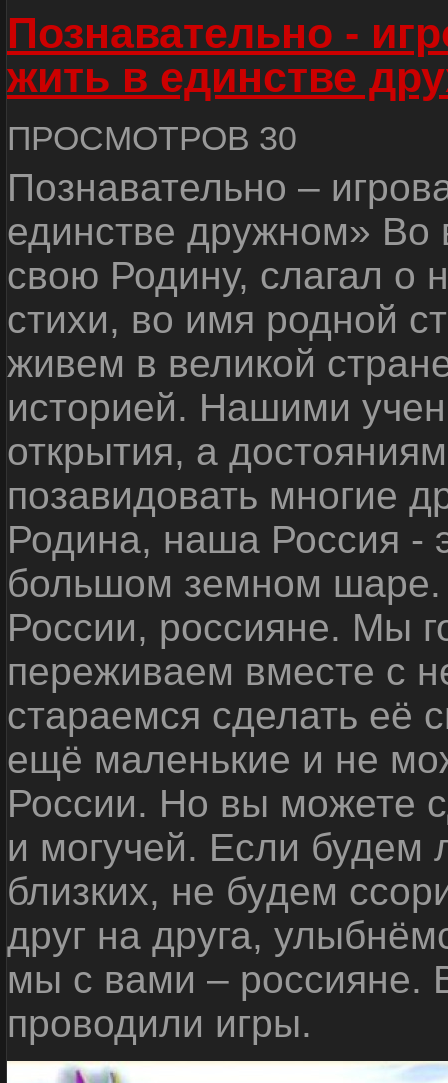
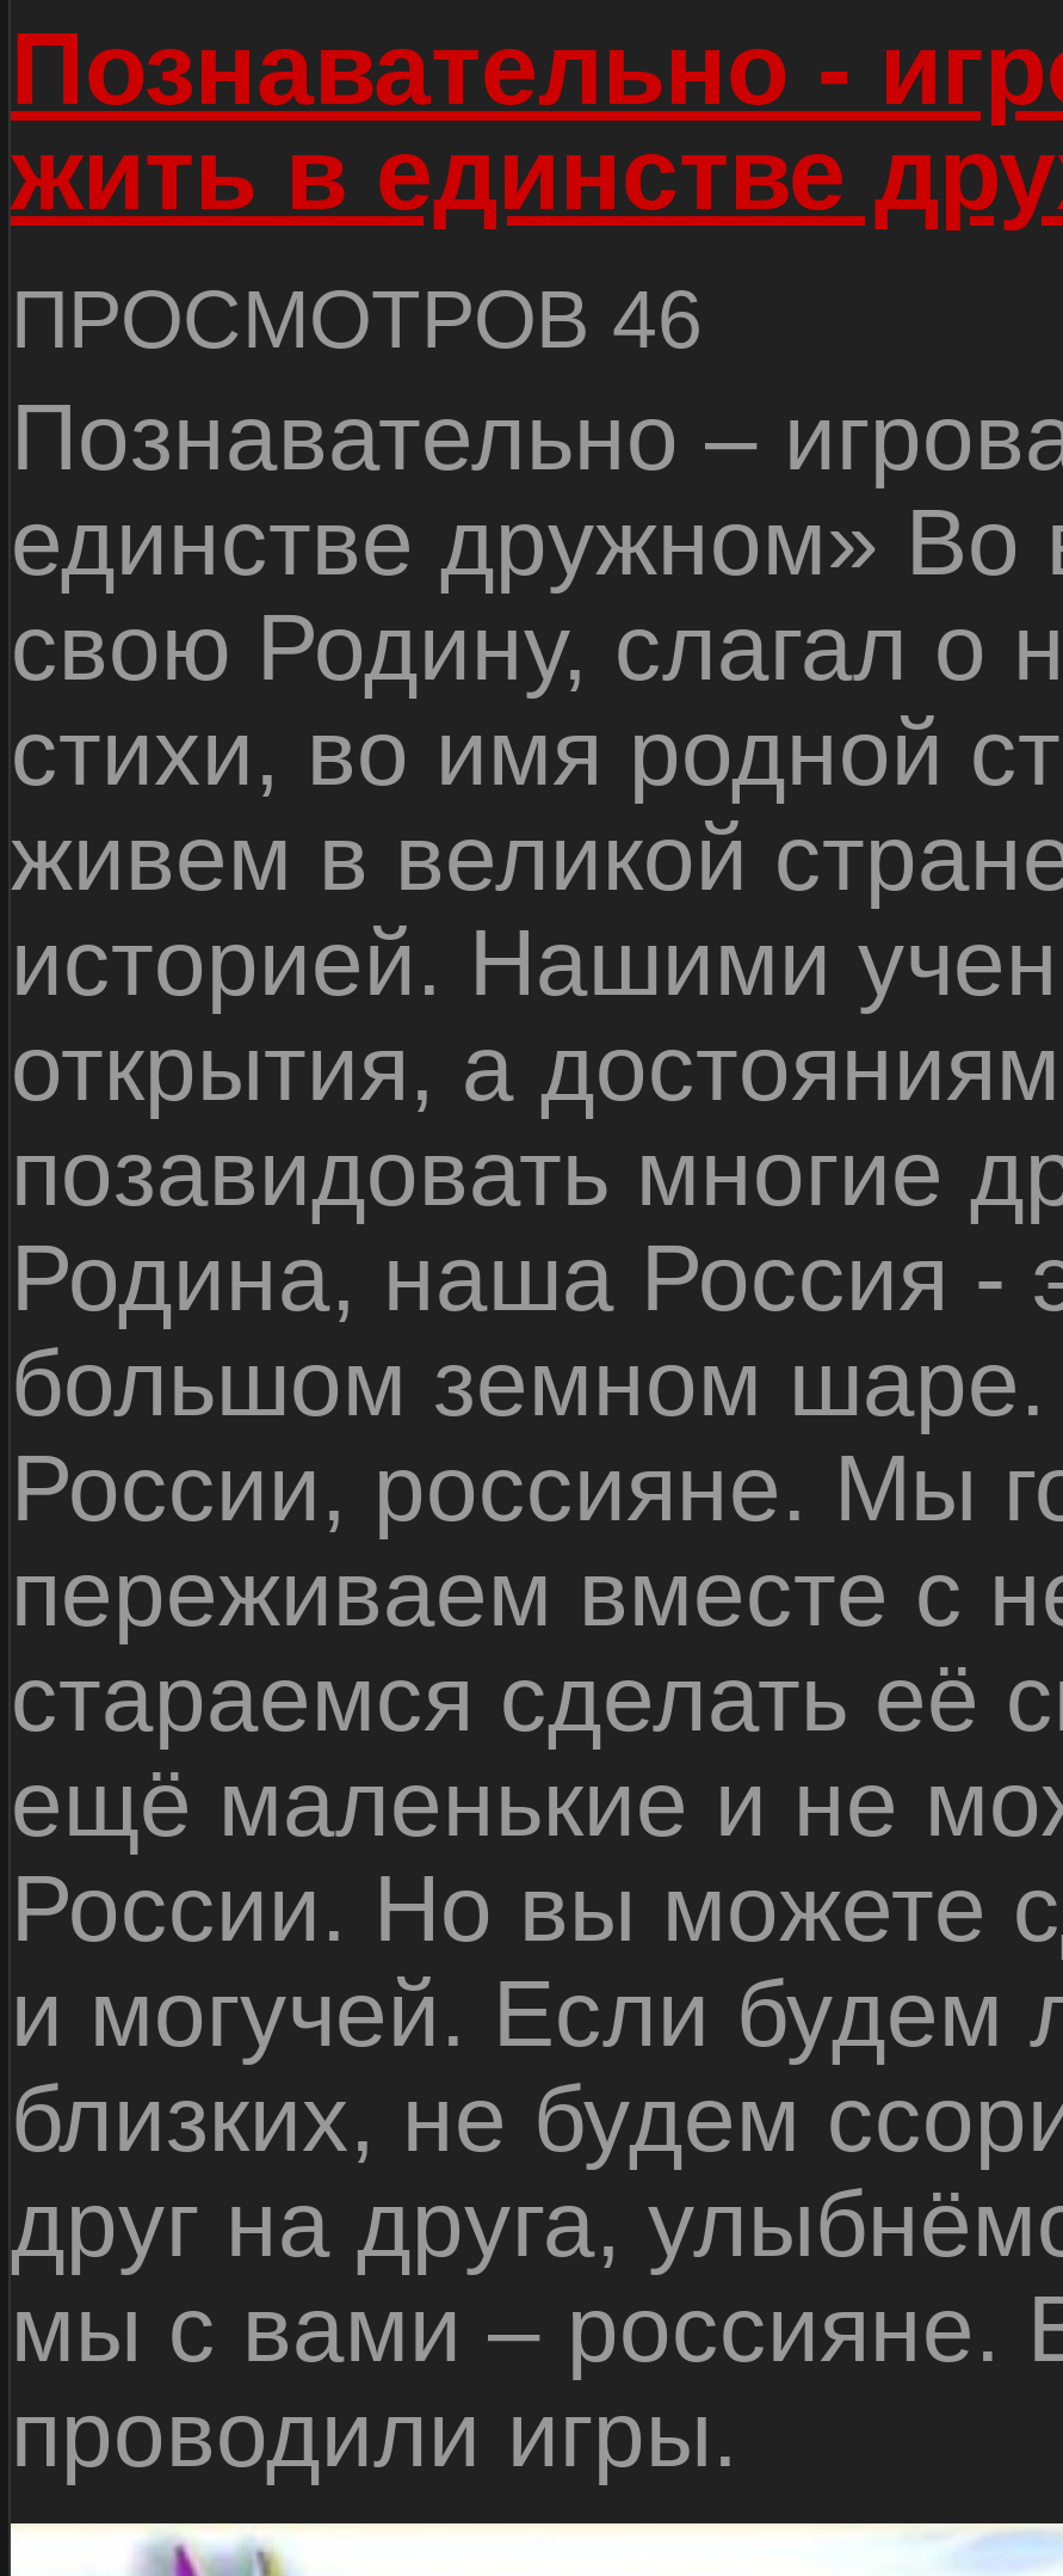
[7,119,297,157] ПРОСМОТРОВ 30 -> [11,273,703,364] ПРОСМОТРОВ 46

